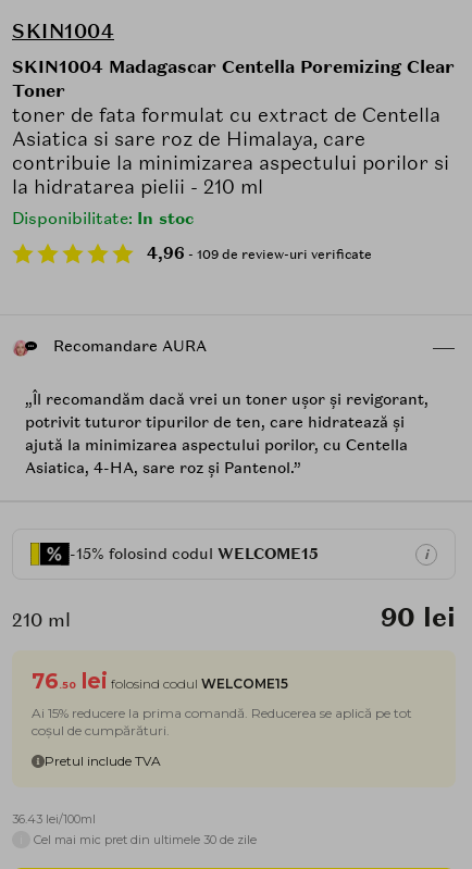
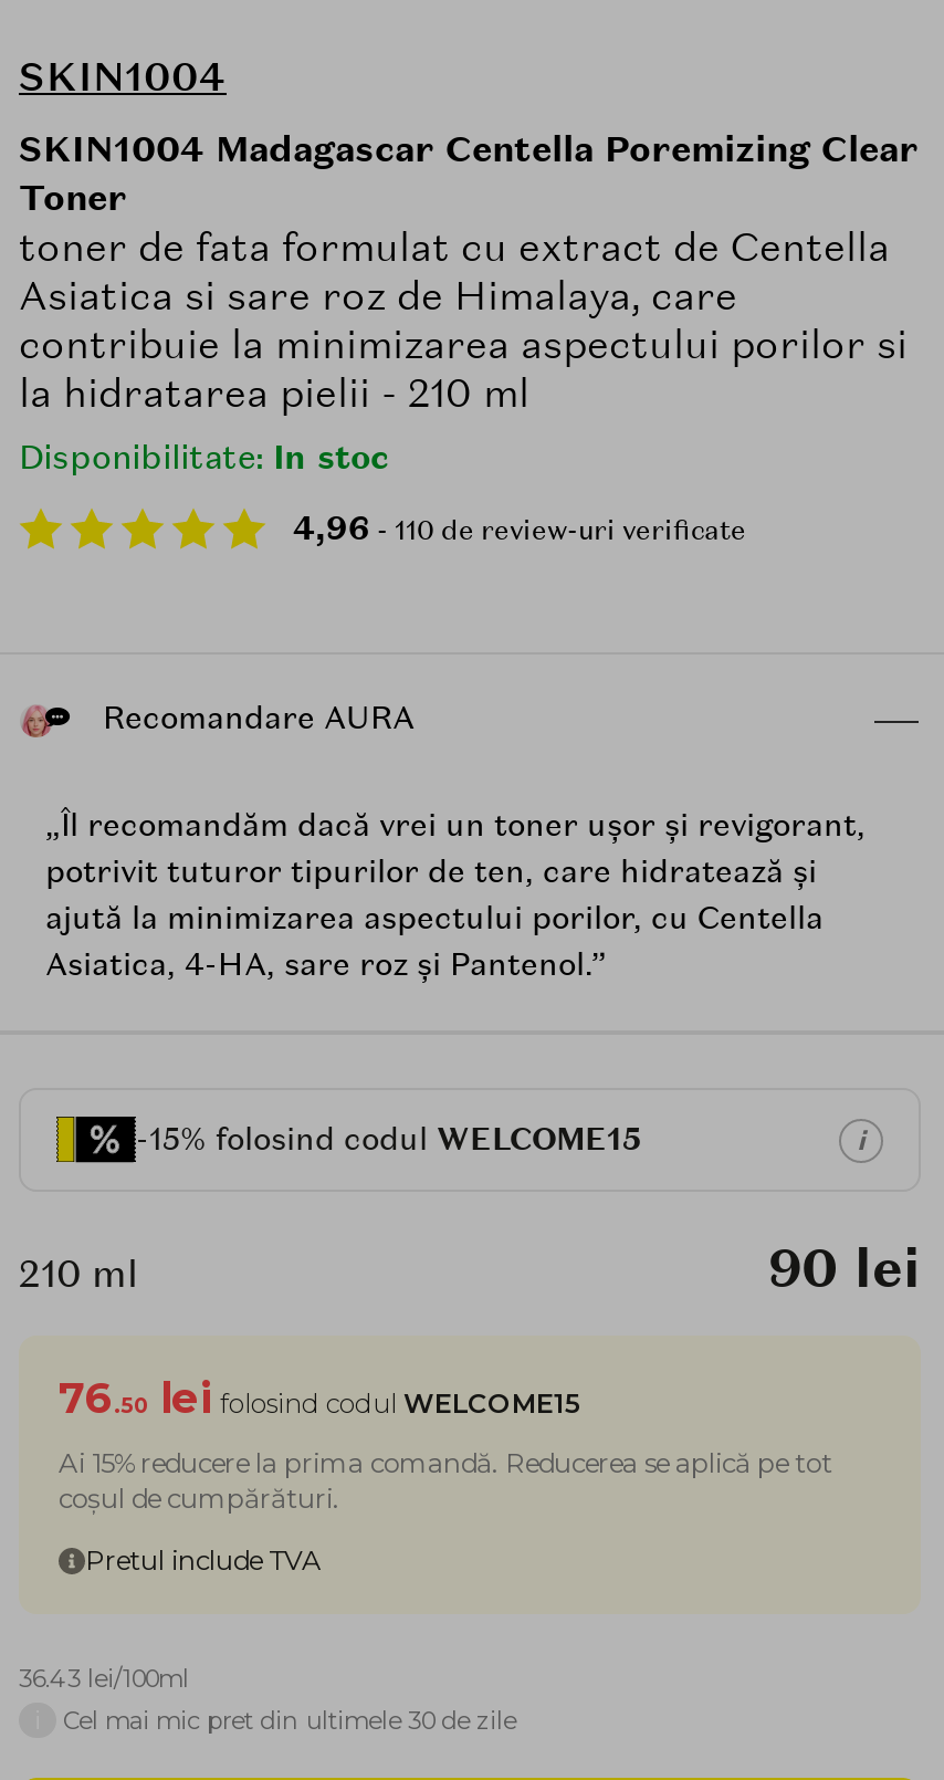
[147,242,372,264] 4,96 - 109 de review-uri verificate -> [293,505,746,549] 4,96 - 110 de review-uri verificate

